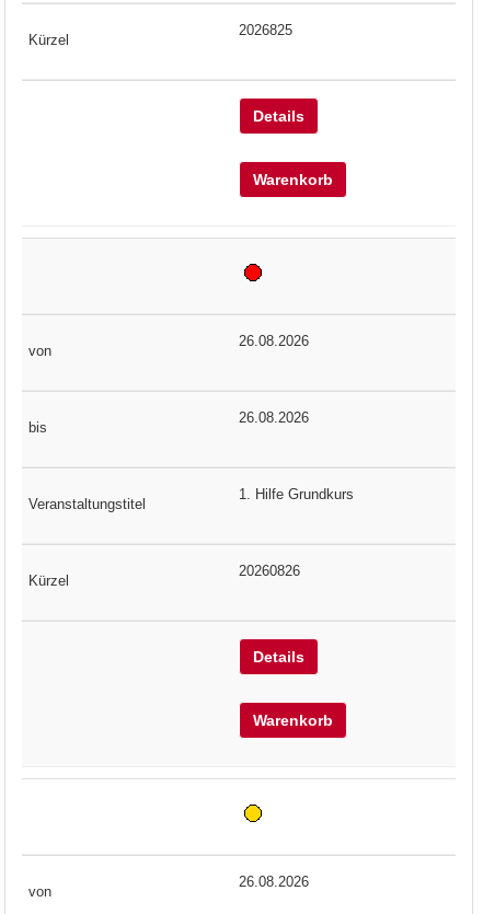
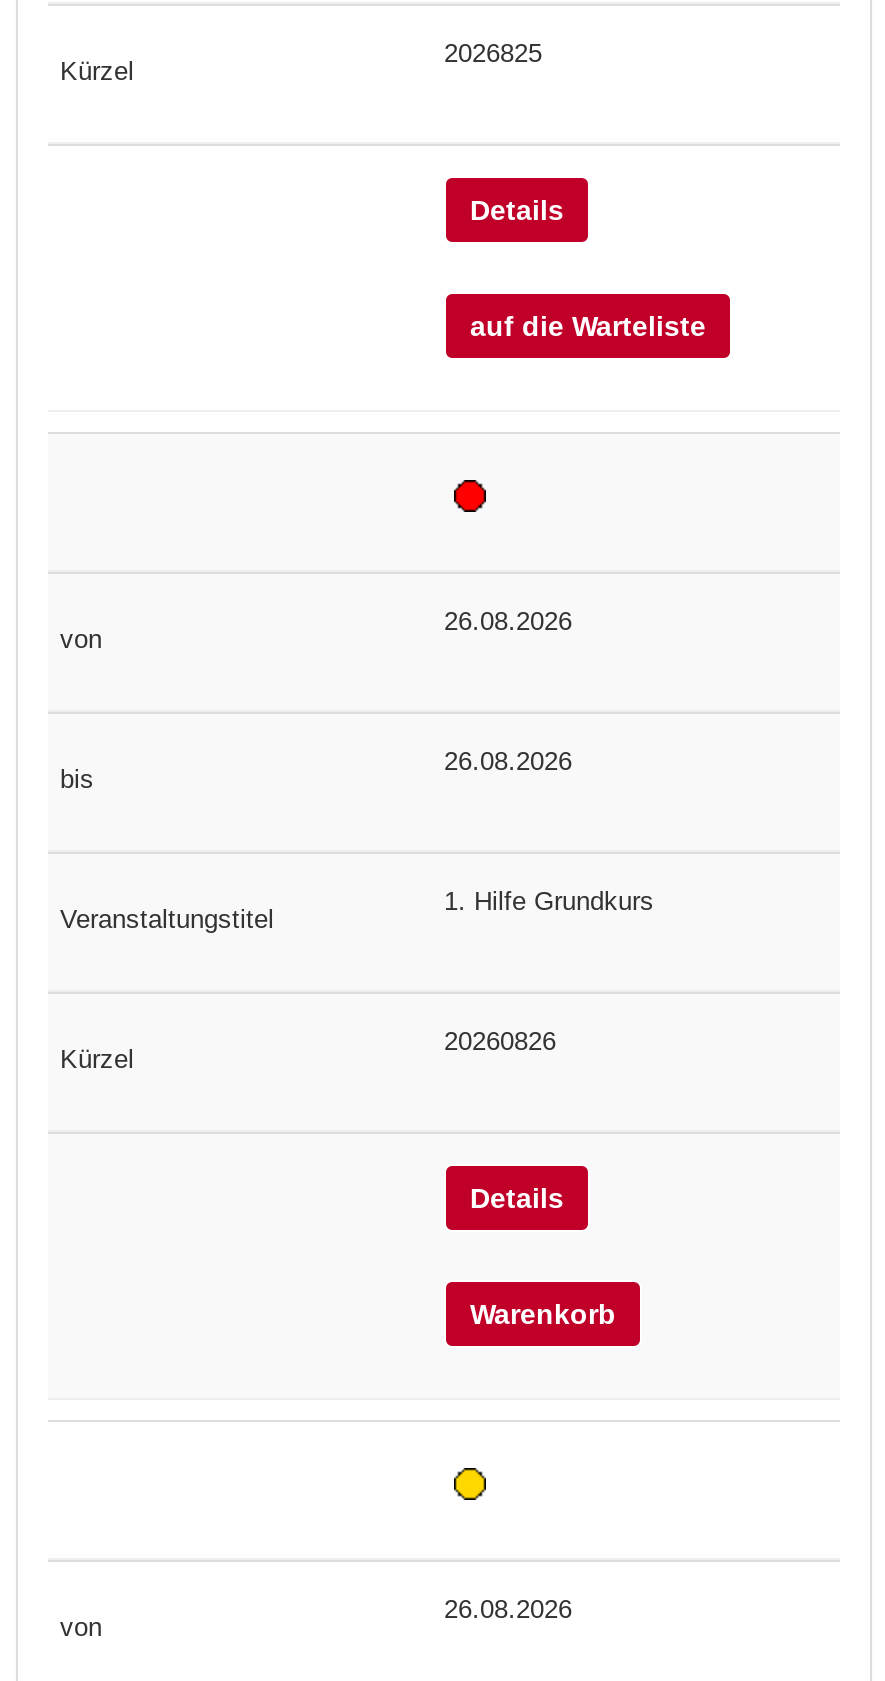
[253,171,333,189] Warenkorb -> [470,311,706,343] auf die Warteliste

